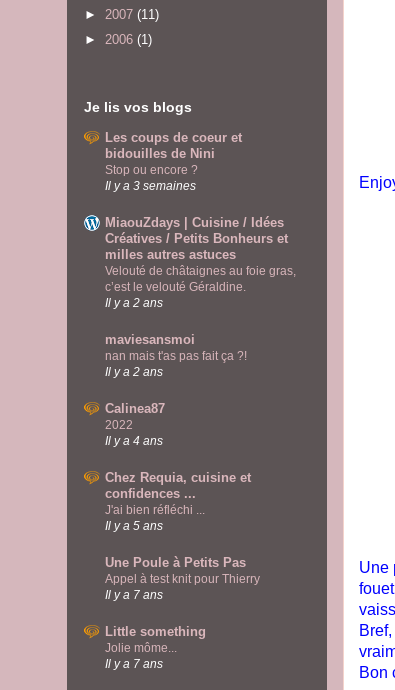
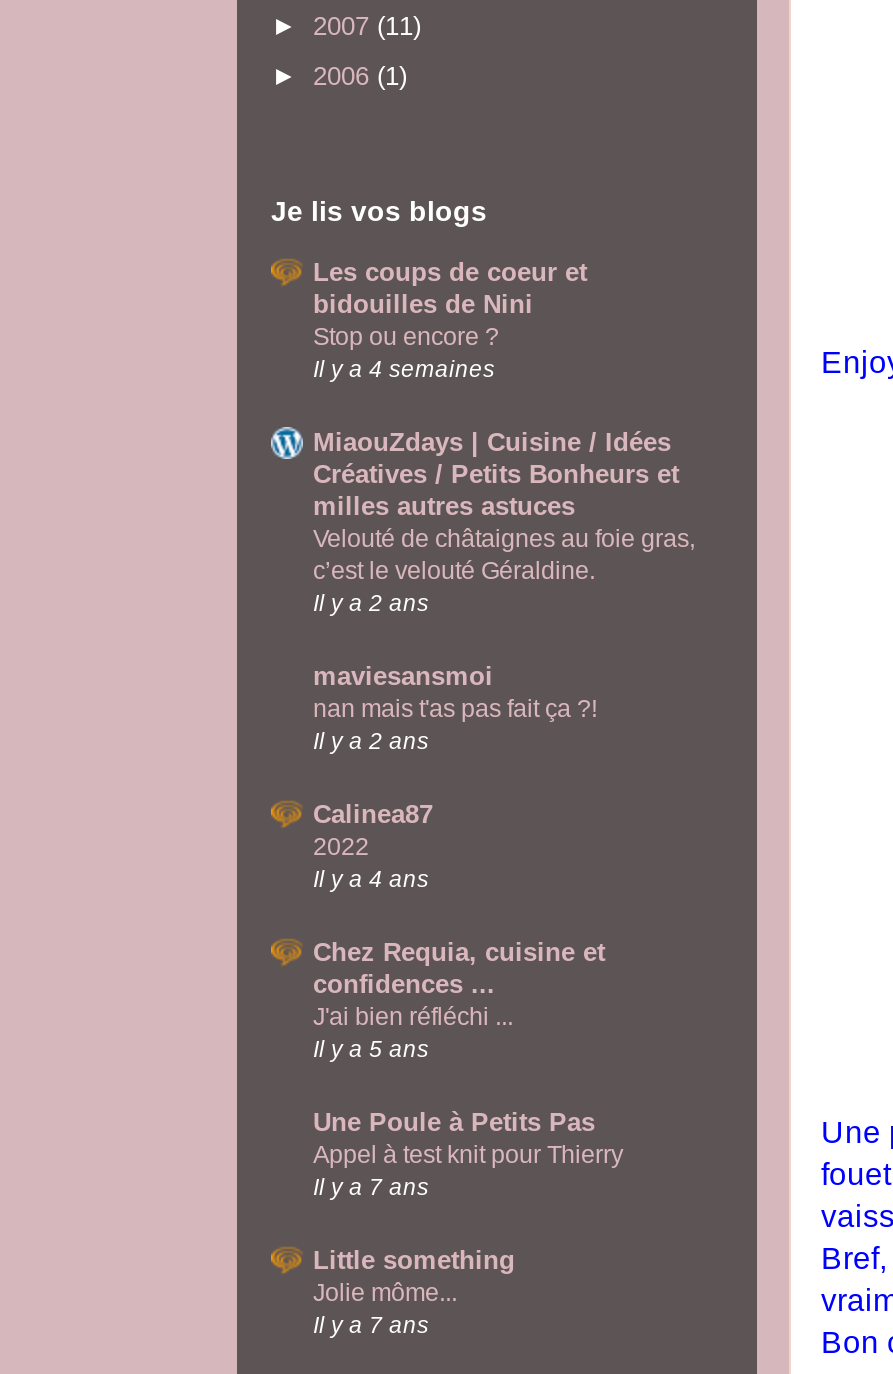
[105,179,196,192] Il y a 3 semaines -> [313,355,495,381] Il y a 4 semaines

